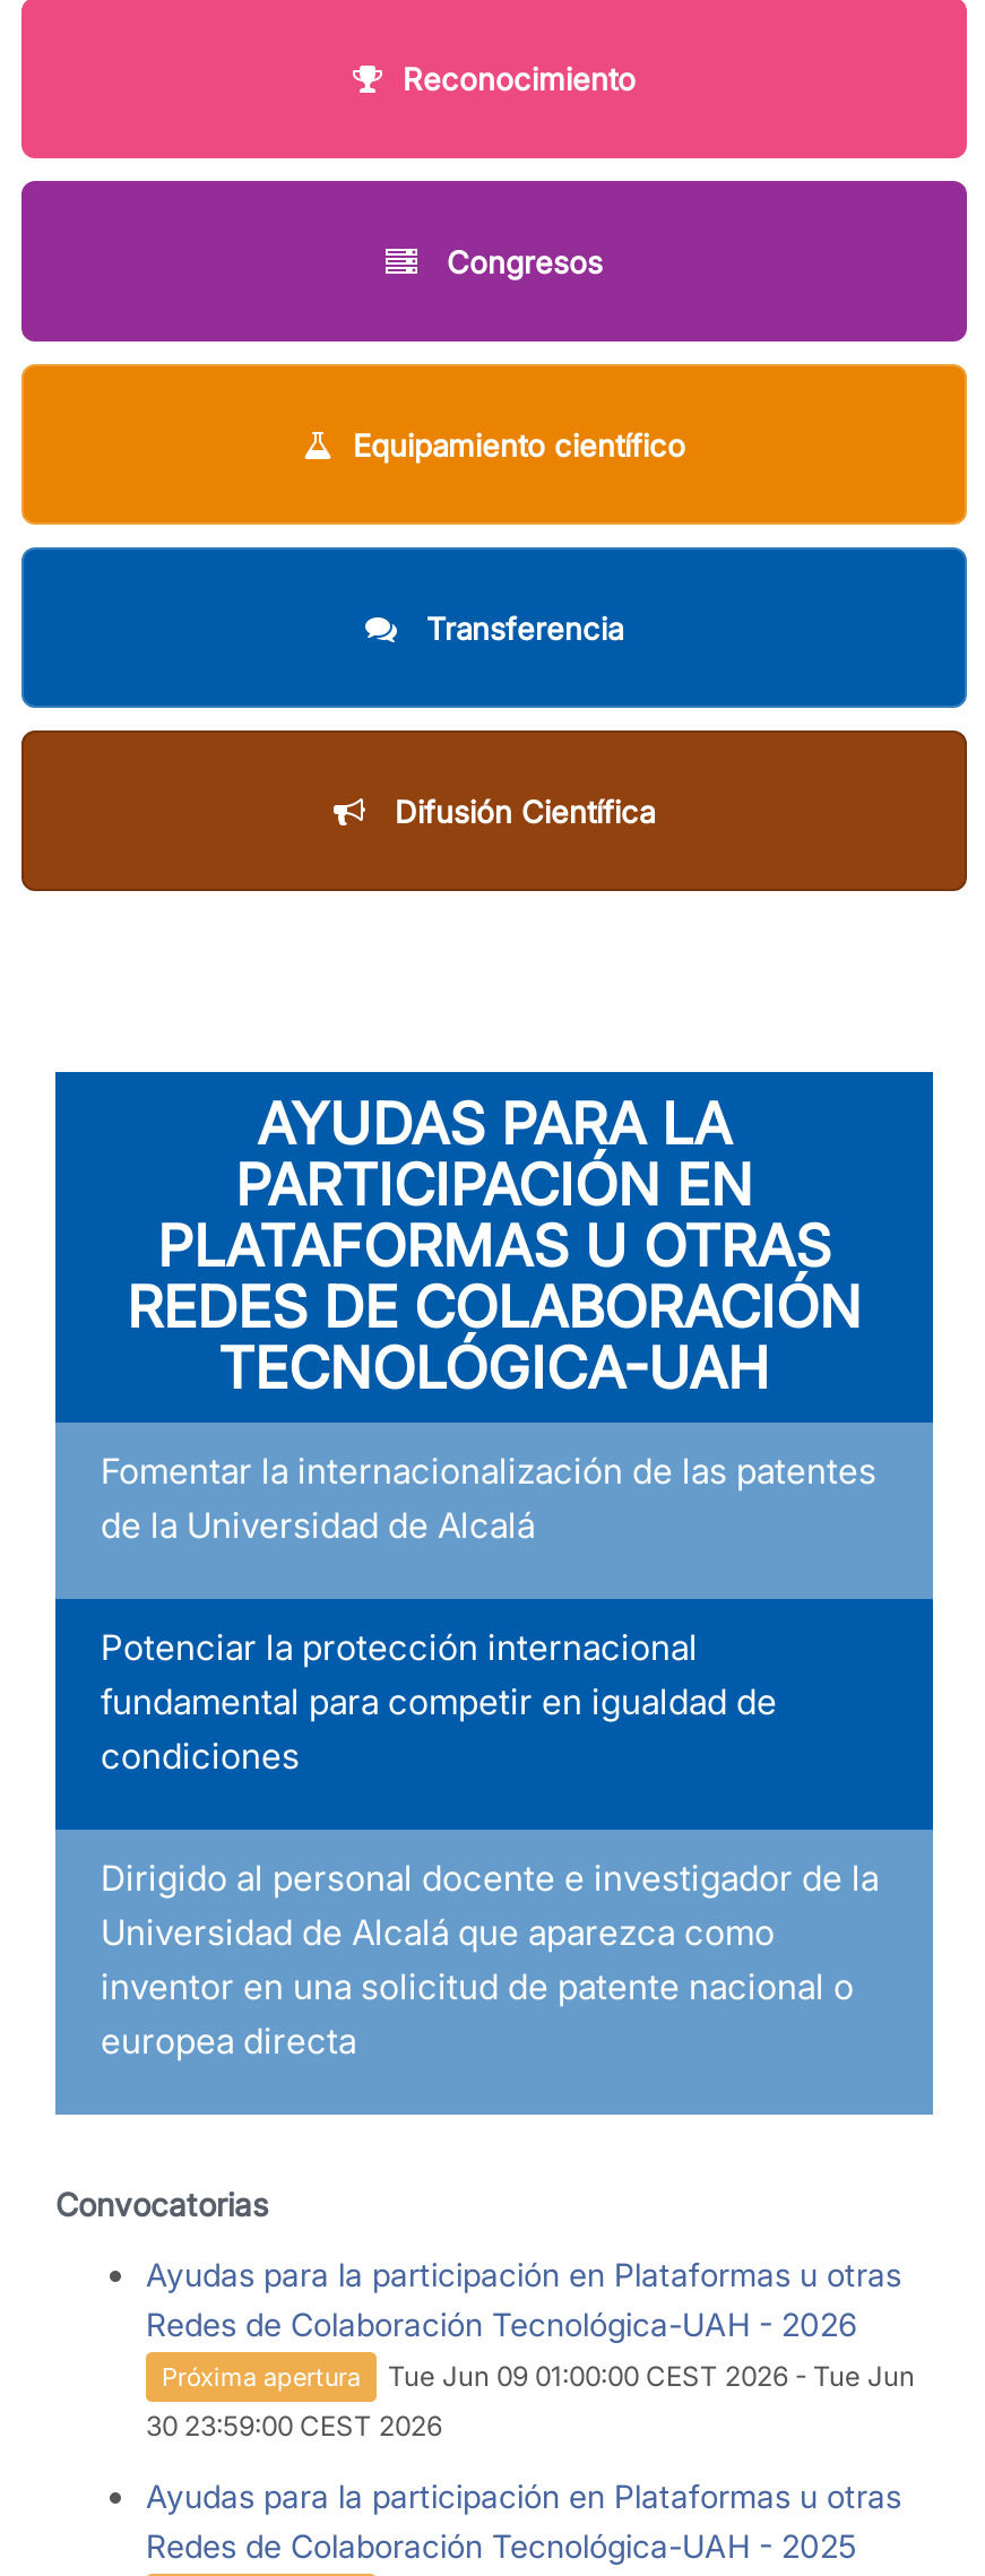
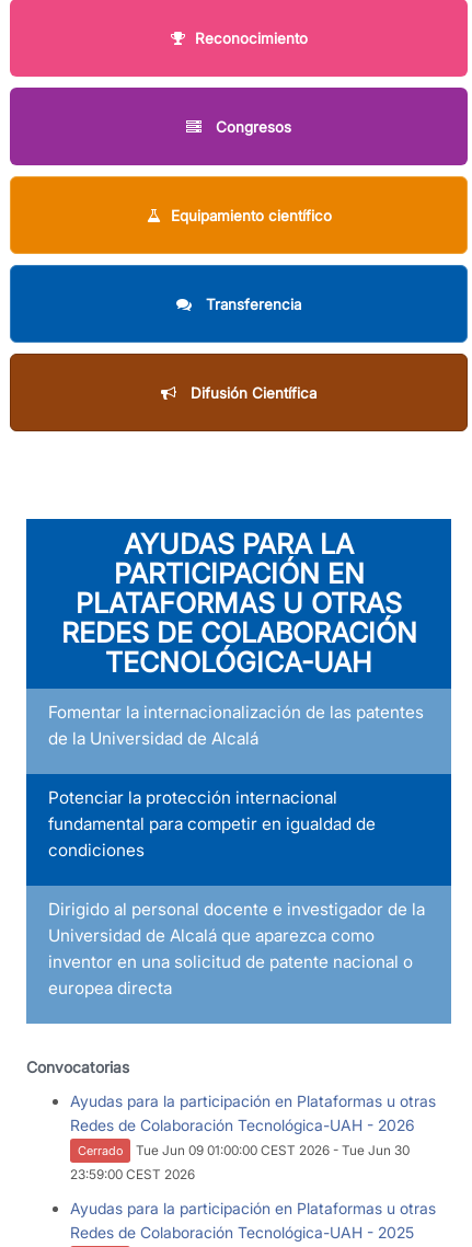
[162,2358,915,2392] Próxima apertura | Tue Jun 09 01:00:00 CEST 2026 - Tue Jun -> [78,1142,410,1158] Cerrado | Tue Jun 09 01:00:00 CEST 2026 - Tue Jun 30
[146,2408,442,2442] 30 23:59:00 CEST 2026 -> [70,1166,195,1182] 23:59:00 CEST 2026

